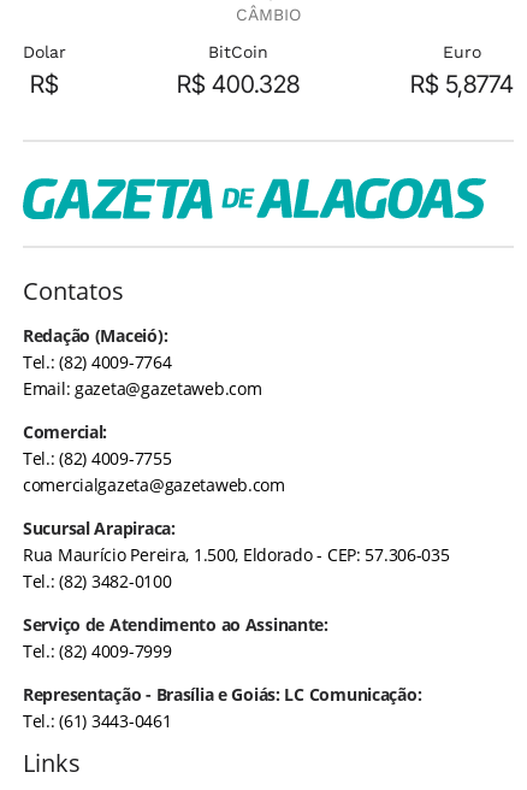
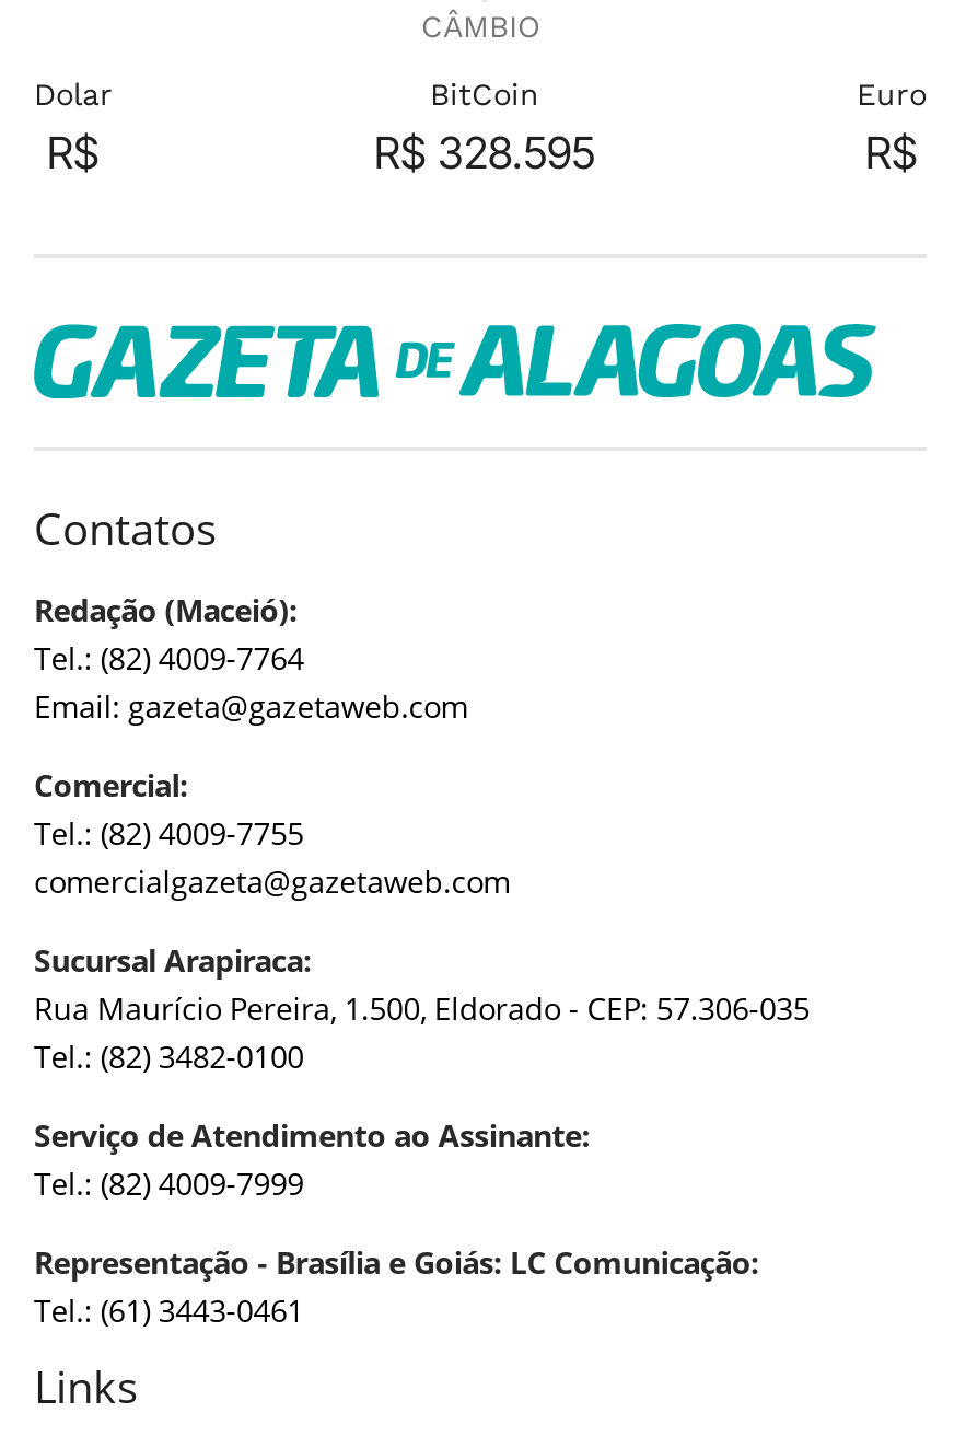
[177,70,300,99] R$ 400.328 -> [374,127,595,179] R$ 328.595
[410,70,514,99] R$ 5,8774 -> [865,127,918,179] R$

